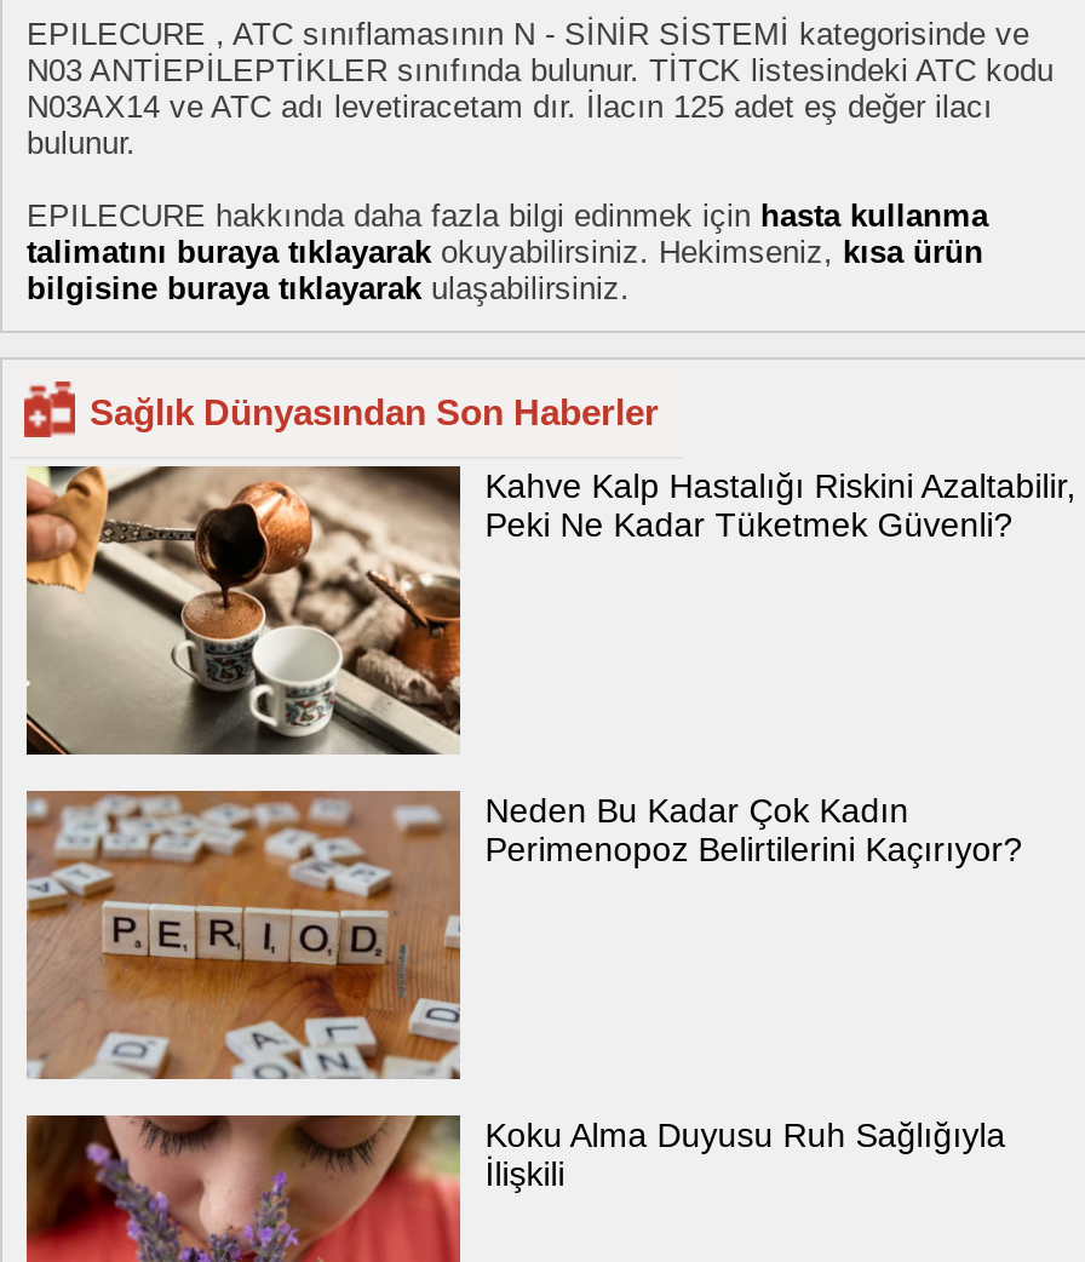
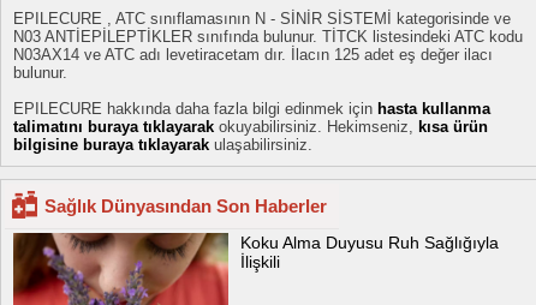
[24,464,1076,757] [image] | Kahve Kalp Hastalığı Riskini Azaltabilir, | Peki Ne Kadar Tüketmek Güvenli? -> none
[27,788,1023,1086] [image] | Neden Bu Kadar Çok Kadın | Perimenopoz Belirtilerini Kaçırıyor? -> none

